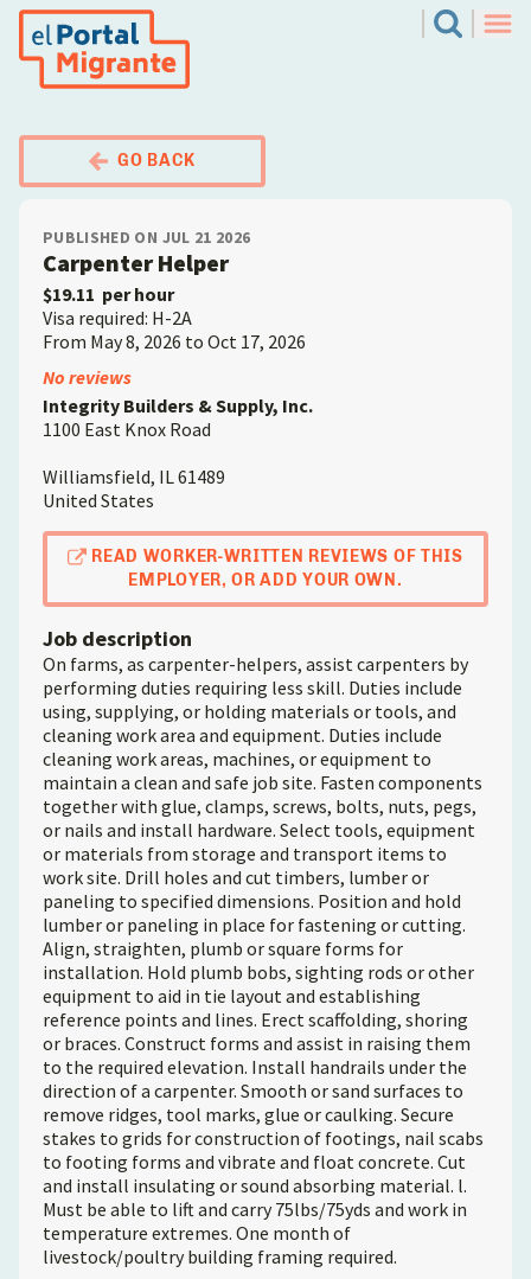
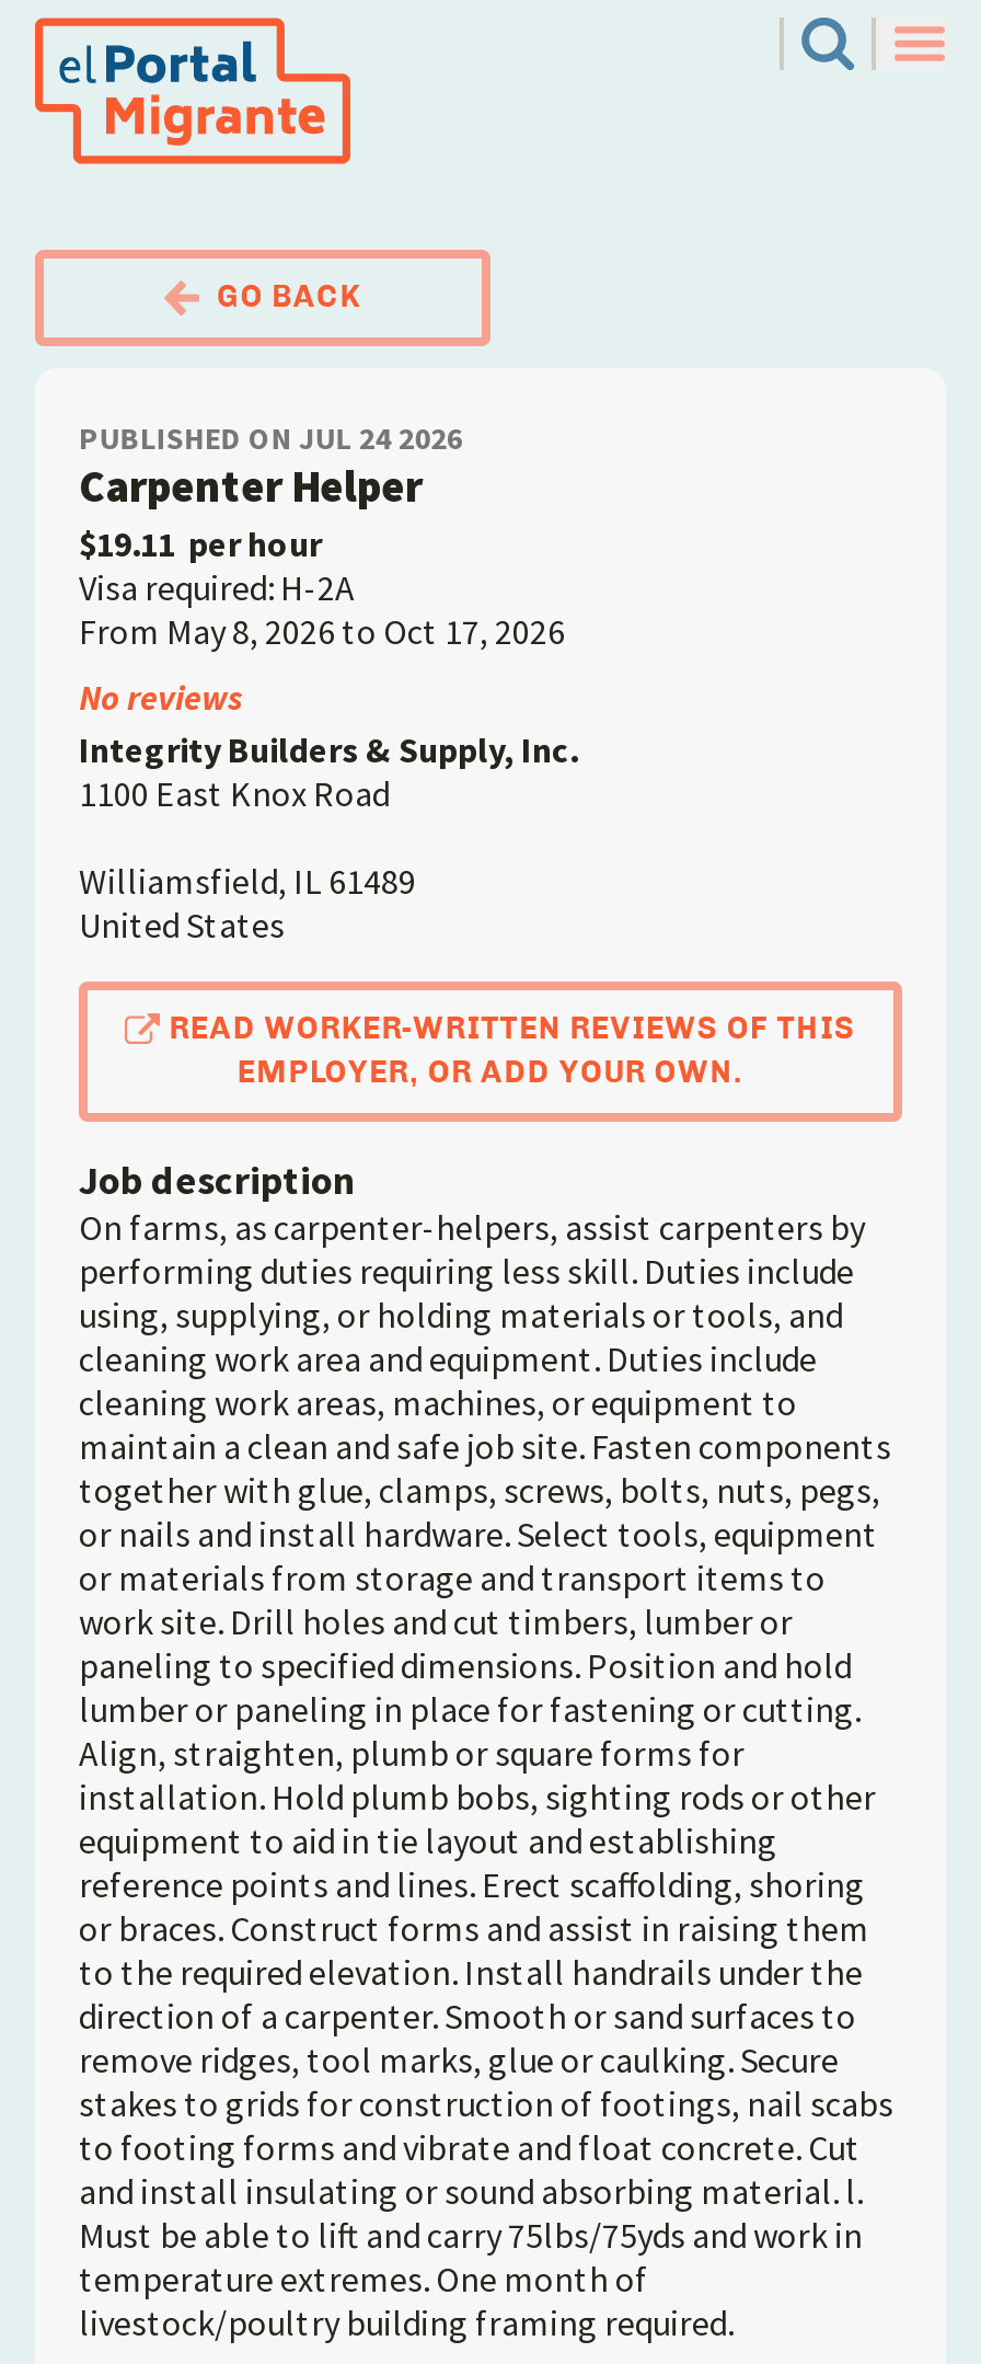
[43,226,251,248] PUBLISHED ON JUL 21 2026 -> [79,418,463,458] PUBLISHED ON JUL 24 2026

